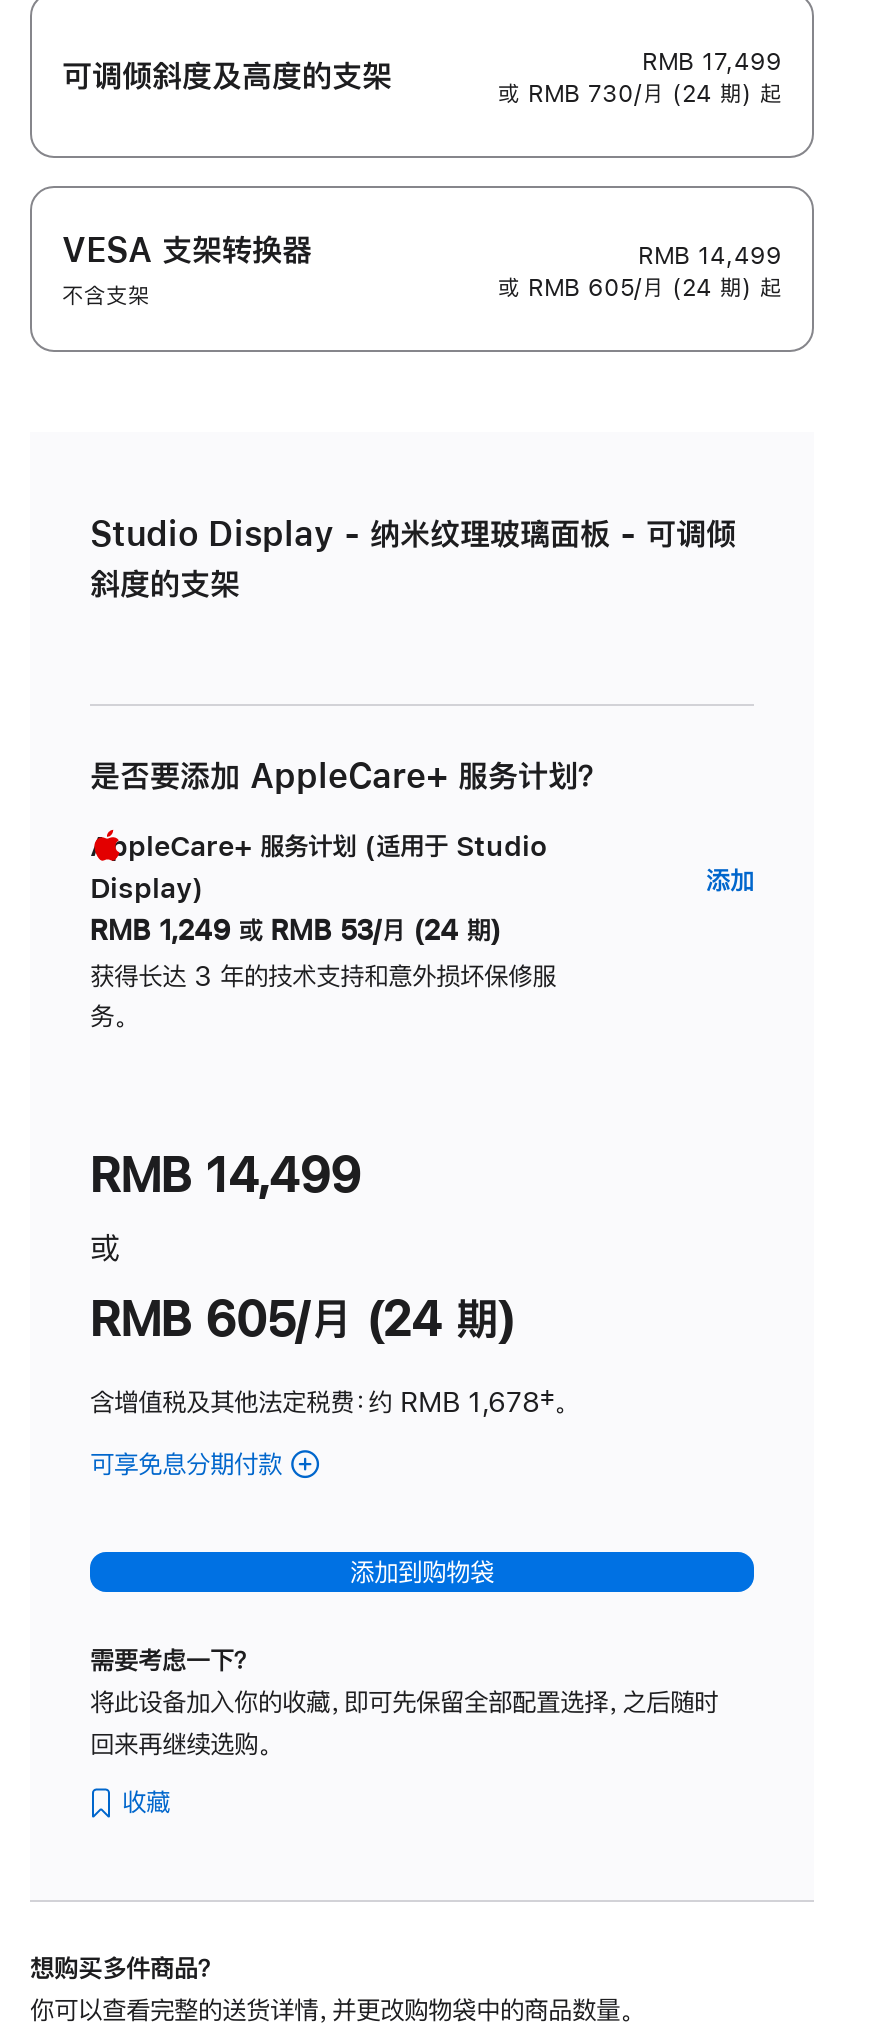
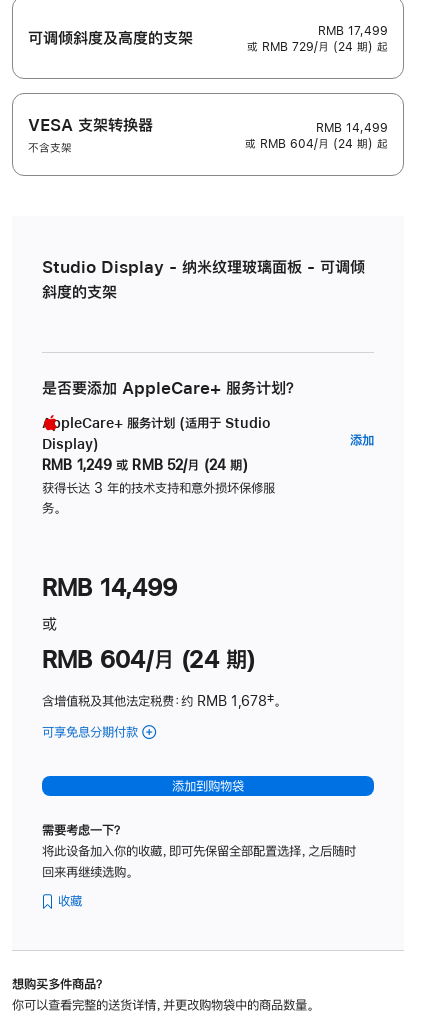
[498,82,782,106] 或 RMB 730/月 (24 期) 起 -> [247,41,388,53] 或 RMB 729/月 (24 期) 起
[498,276,782,300] 或 RMB 605/月 (24 期) 起 -> [245,138,388,150] 或 RMB 604/月 (24 期) 起
[90,917,501,945] RMB 1,249 或 RMB 53/月 (24 期) -> [42,458,248,472] RMB 1,249 或 RMB 52/月 (24 期)
[90,1295,515,1343] RMB 605/月 (24 期) -> [42,647,255,671] RMB 604/月 (24 期)

